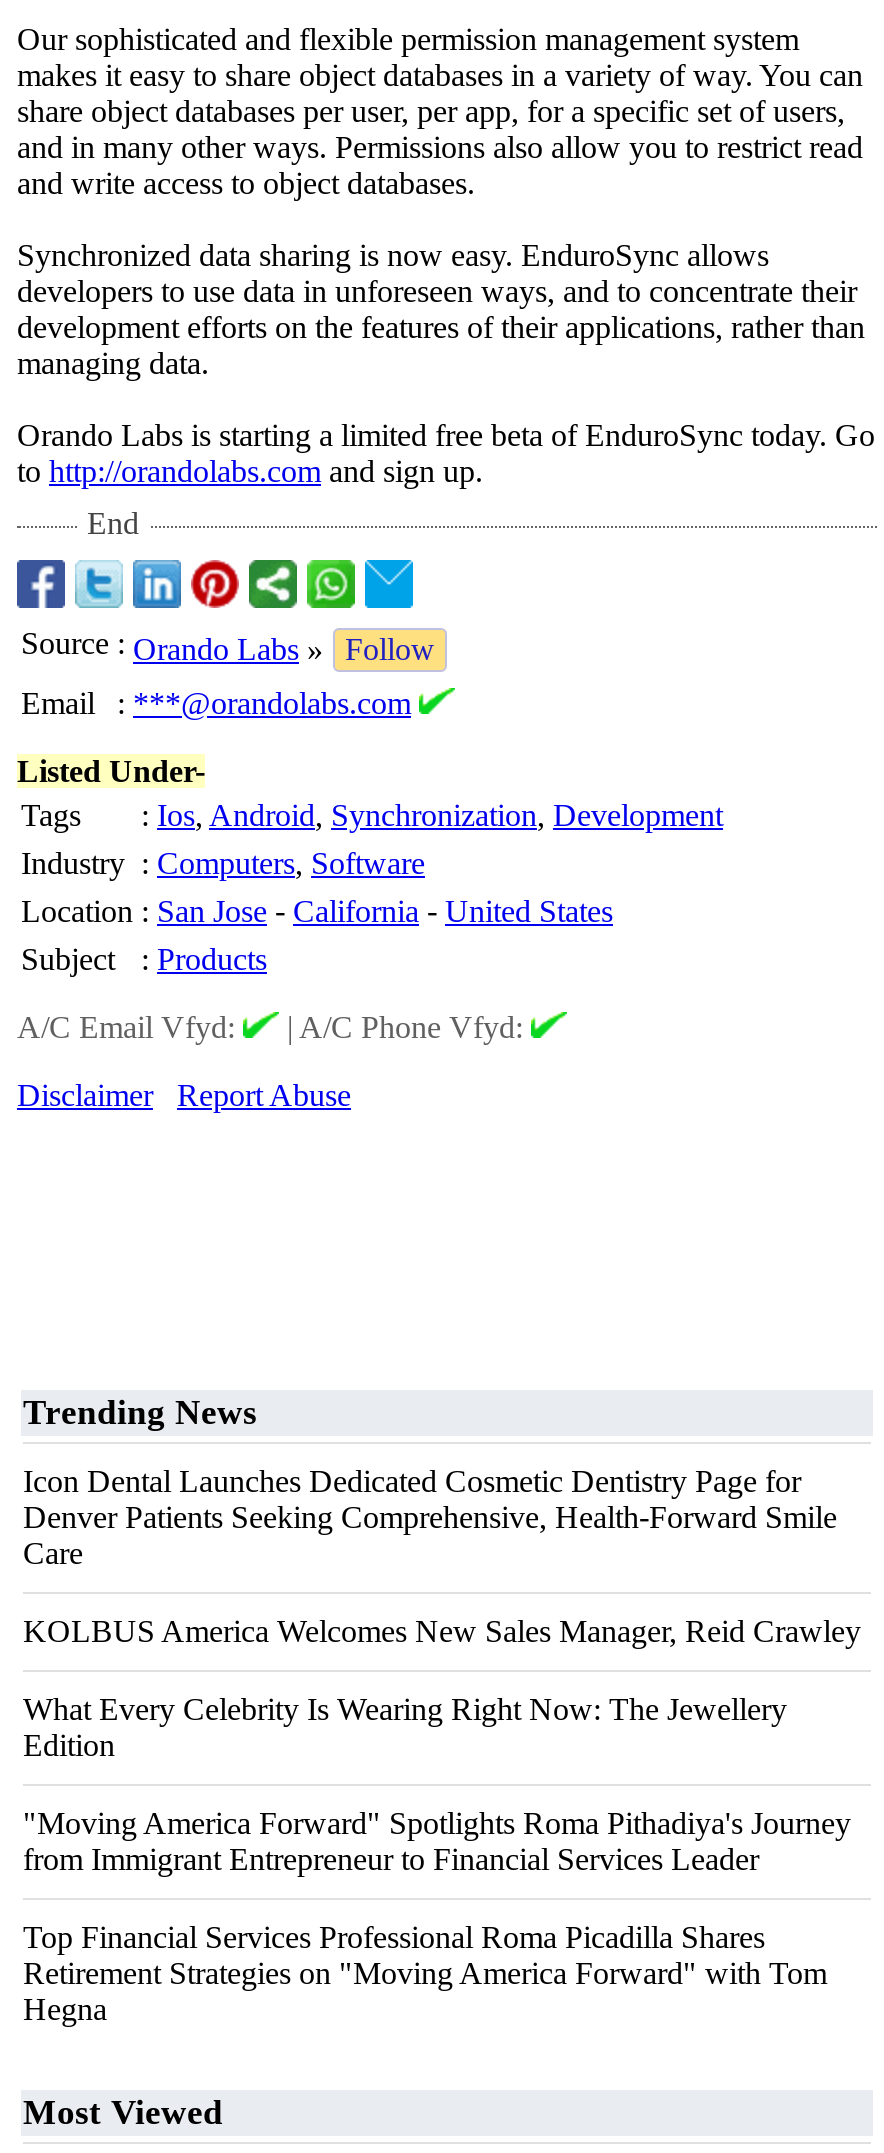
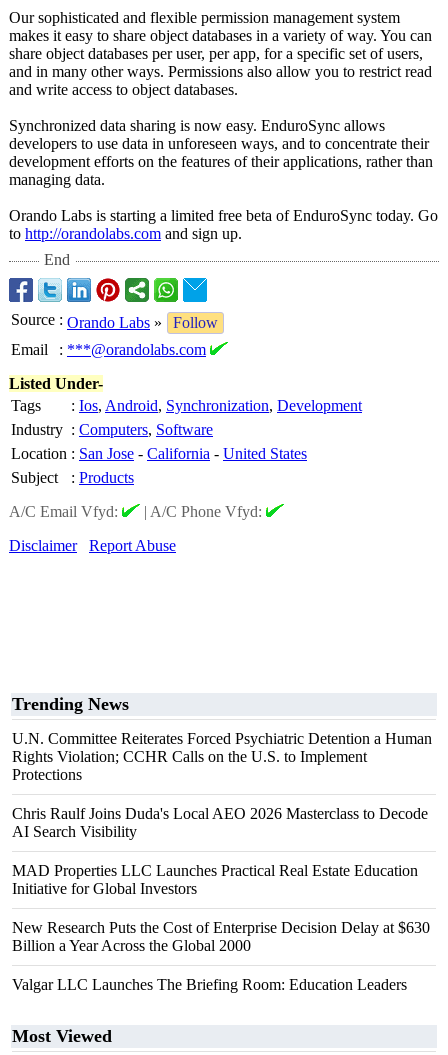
[23,1464,837,1570] Icon Dental Launches Dedicated Cosmetic Dentistry Page for | Denver Patients Seeking Comprehensive, Health-Forward Smile | Care -> [12,730,432,783] U.N. Committee Reiterates Forced Psychiatric Detention a Human | Rights Violation; CCHR Calls on the U.S. to Implement | Protections
[23,1614,861,1648] KOLBUS America Welcomes New Sales Manager, Reid Crawley -> [12,805,428,840] Chris Raulf Joins Duda's Local AEO 2026 Masterclass to Decode | AI Search Visibility
[23,1692,787,1762] What Every Celebrity Is Wearing Right Now: The Jewellery | Edition -> [12,862,418,897] MAD Properties LLC Launches Practical Real Estate Education | Initiative for Global Investors
[23,1806,851,1876] "Moving America Forward" Spotlights Roma Pithadiya's Journey | from Immigrant Entrepreneur to Financial Services Leader -> [12,919,430,954] New Research Puts the Cost of Enterprise Decision Delay at $630 | Billion a Year Across the Global 2000
[23,1920,827,2026] Top Financial Services Professional Roma Picadilla Shares | Retirement Strategies on "Moving America Forward" with Tom | Hegna -> [12,976,407,993] Valgar LLC Launches The Briefing Room: Education Leaders

